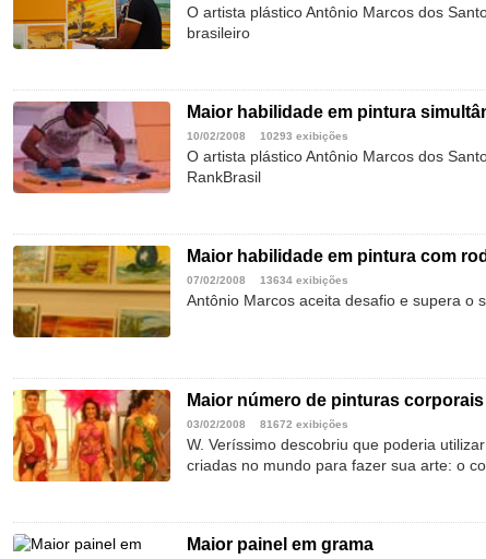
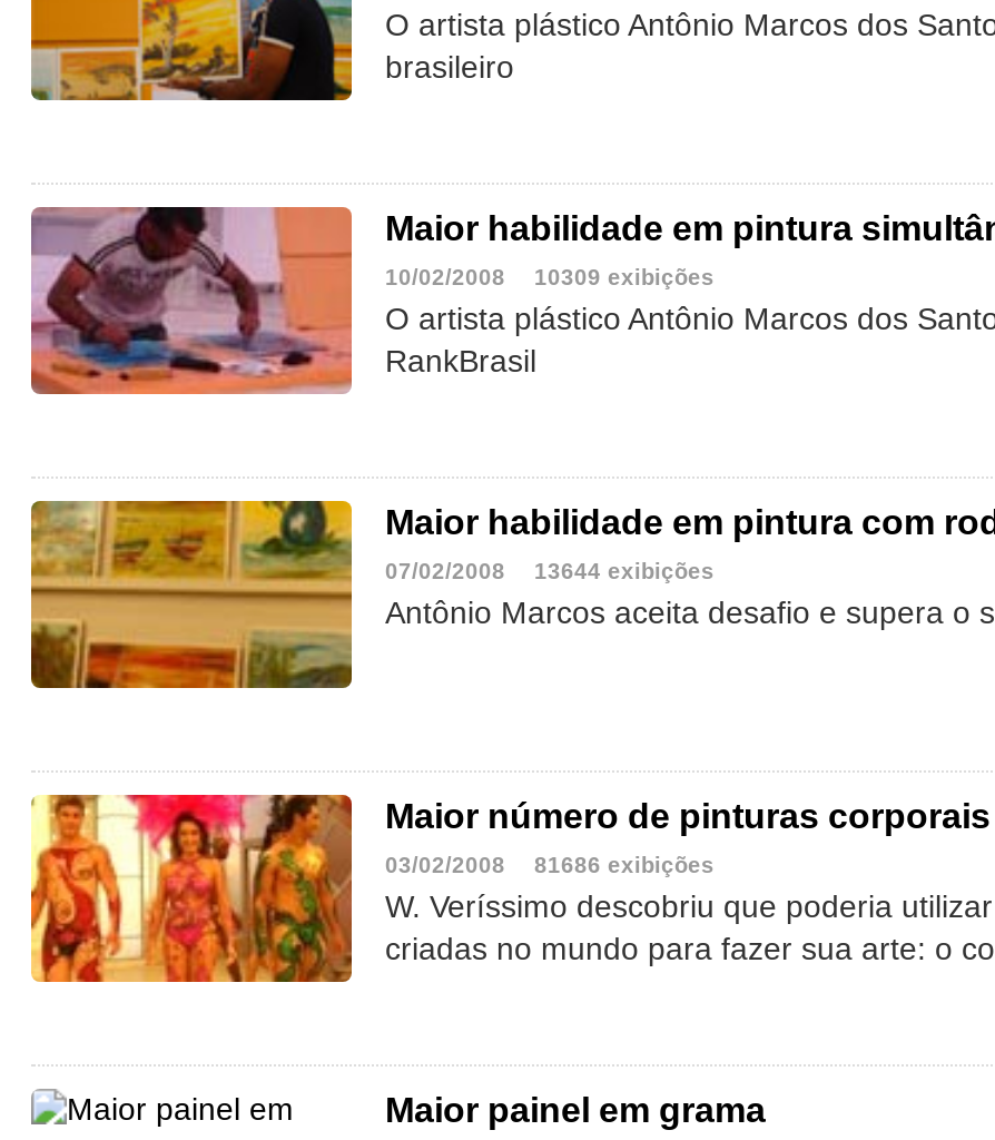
[187,130,348,142] 10/02/2008 10293 exibições -> [385,266,715,290] 10/02/2008 10309 exibições
[187,274,348,286] 07/02/2008 13634 exibições -> [385,560,715,584] 07/02/2008 13644 exibições
[187,419,348,431] 03/02/2008 81672 exibições -> [385,854,715,878] 03/02/2008 81686 exibições

